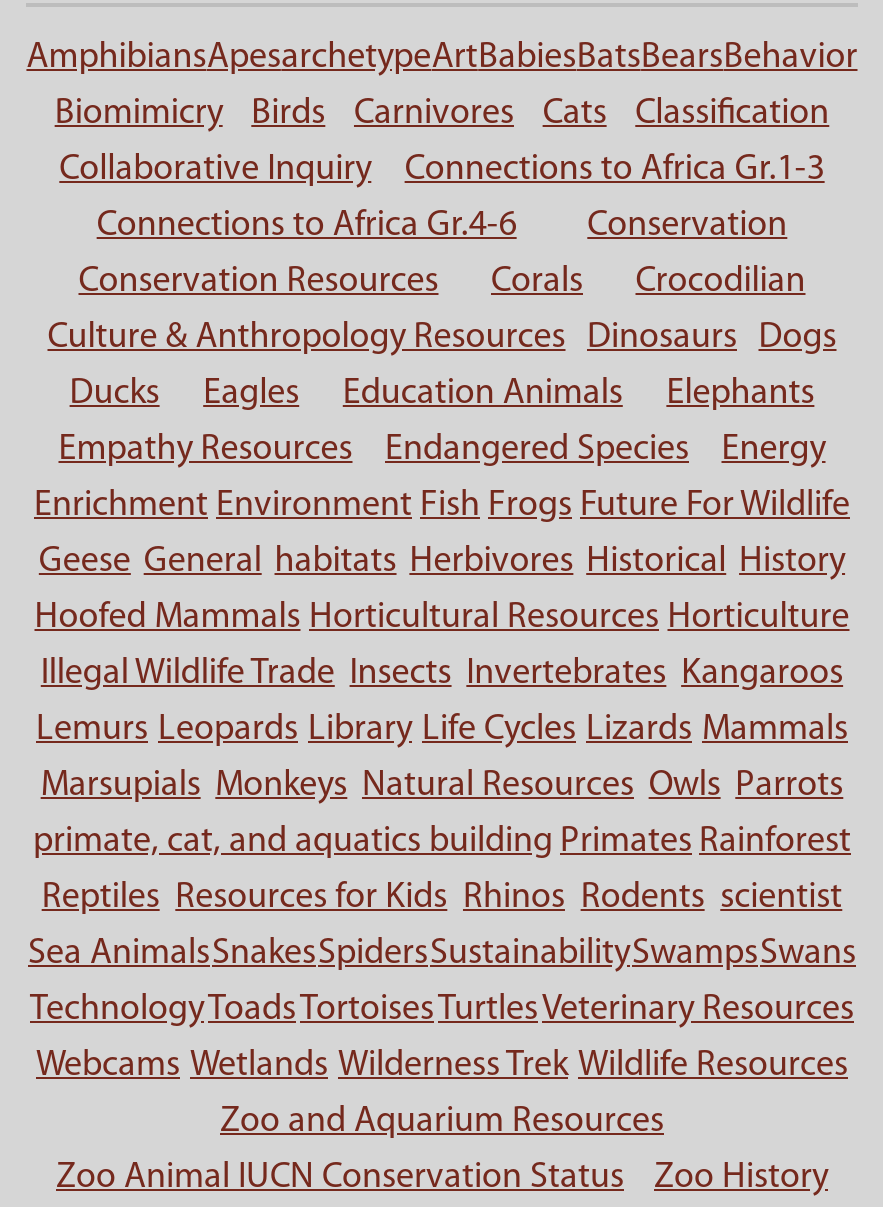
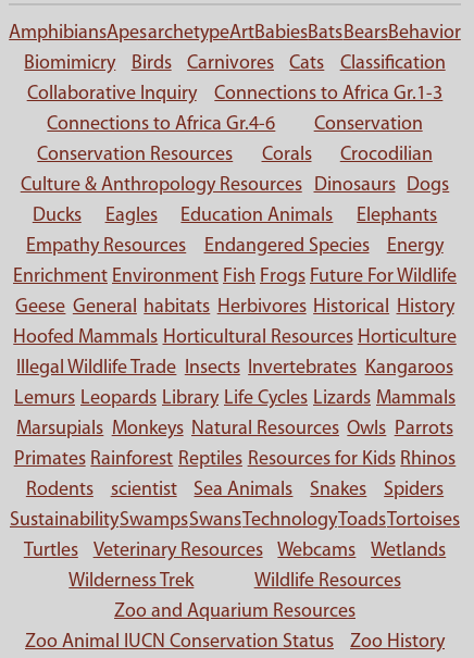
[33,824,851,862] primate, cat, and aquatics building Primates Rainforest -> [14,450,456,470] Primates Rainforest Reptiles Resources for Kids Rhinos
[42,880,842,918] Reptiles Resources for Kids Rhinos Rodents scientist -> [26,480,444,501] Rodents | scientist | Sea Animals | Snakes | Spiders
[28,936,856,974] Sea AnimalsSnakesSpidersSustainabilitySwampsSwans -> [10,511,460,531] SustainabilitySwampsSwansTechnologyToadsTortoises
[30,992,854,1030] Technology Toads Tortoises Turtles Veterinary Resources -> [24,541,446,562] Turtles | Veterinary Resources | Webcams | Wetlands
[36,1048,848,1086] Webcams Wetlands Wilderness Trek Wildlife Resources -> [69,571,401,592] Wilderness Trek | Wildlife Resources

